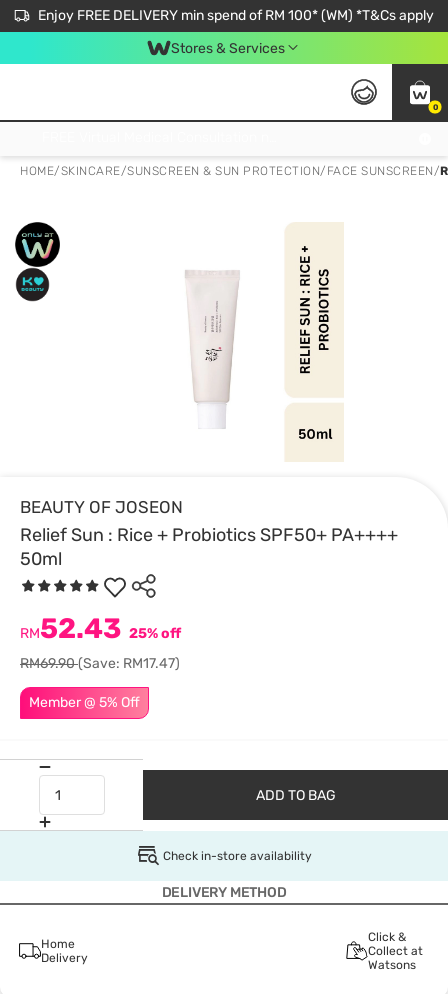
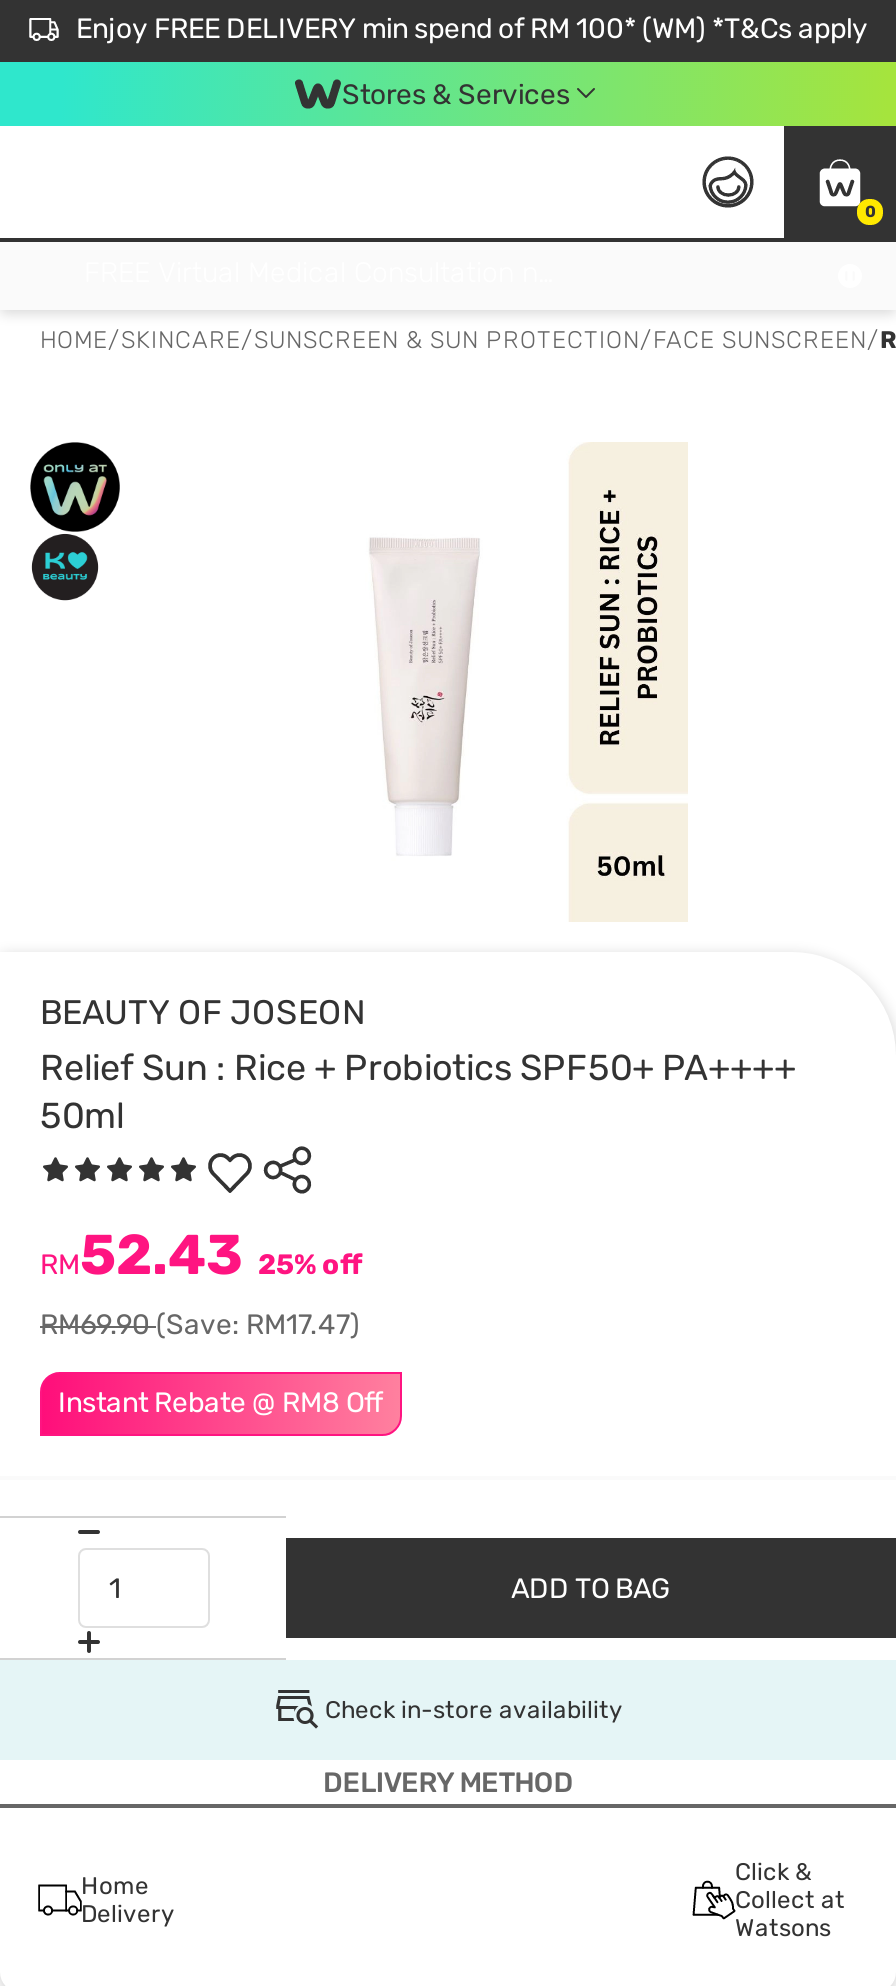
[29,694,140,711] Member @ 5% Off -> [58,1386,384,1420] Instant Rebate @ RM8 Off

